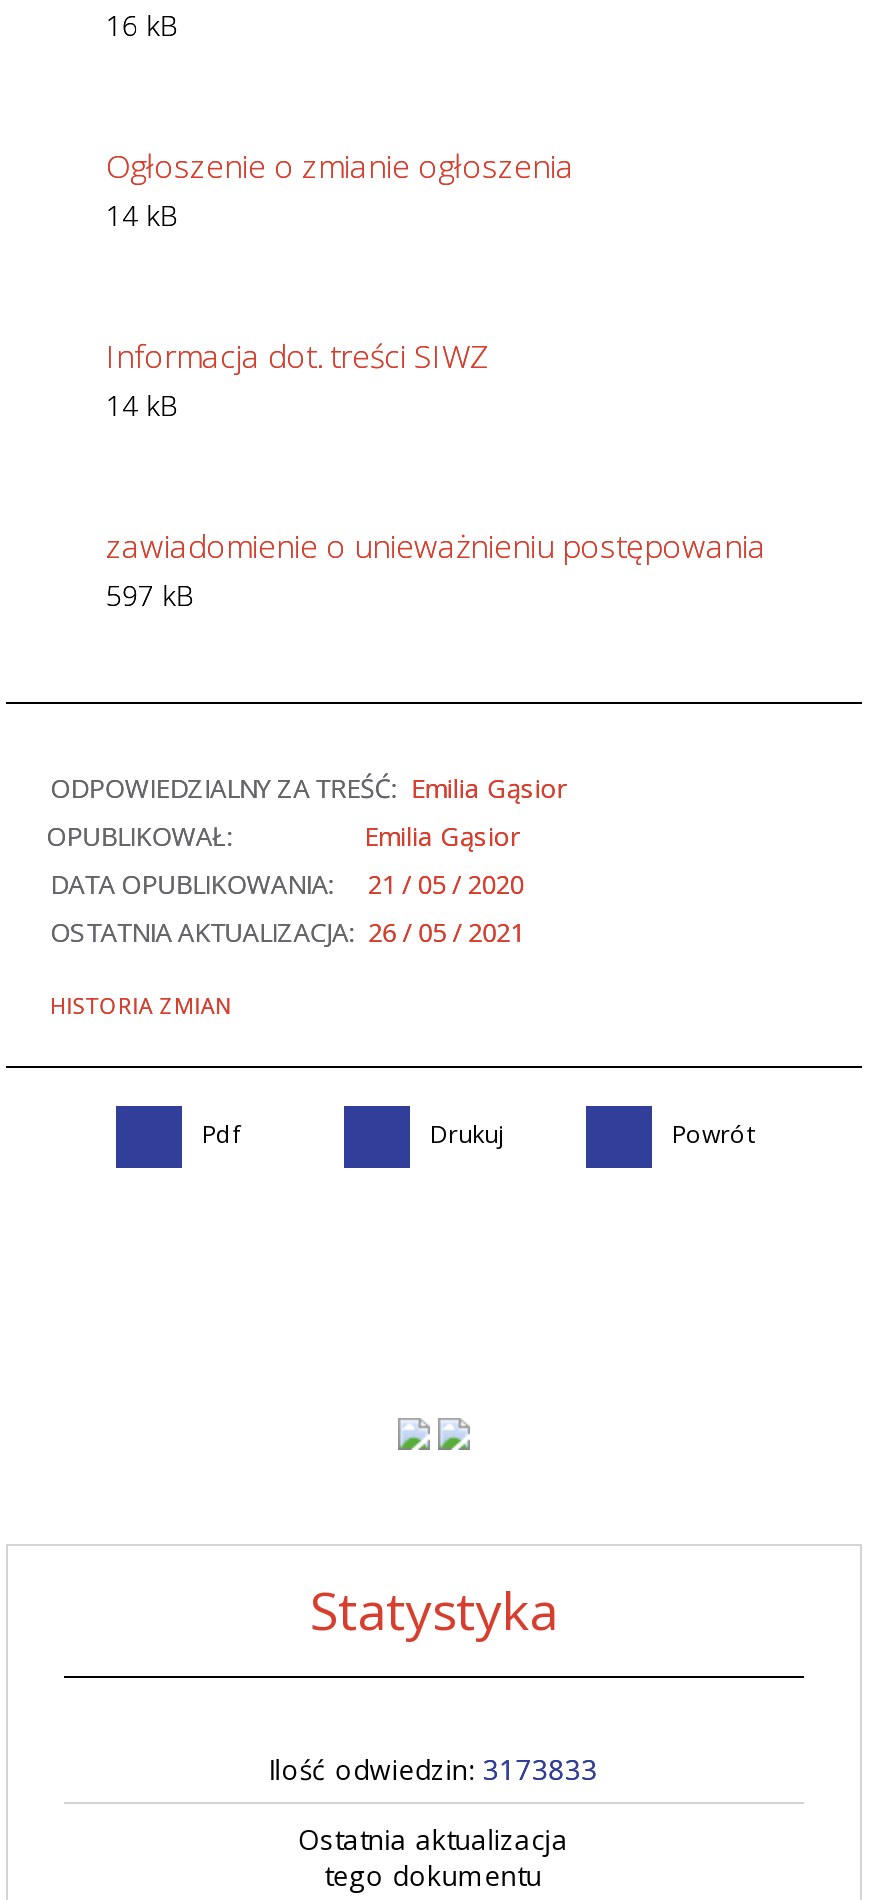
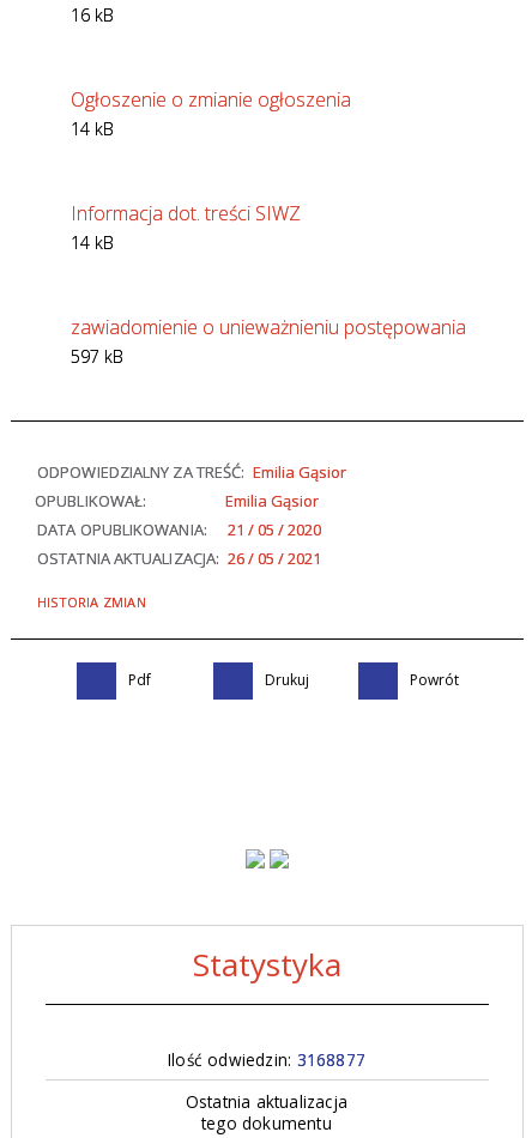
[268,1749,598,1787] Ilość odwiedzin: 3173833 -> [168,1048,365,1070] Ilość odwiedzin: 3168877

